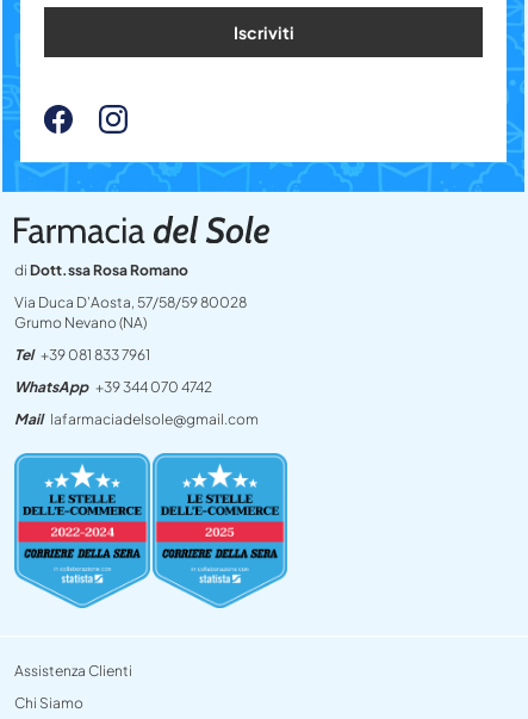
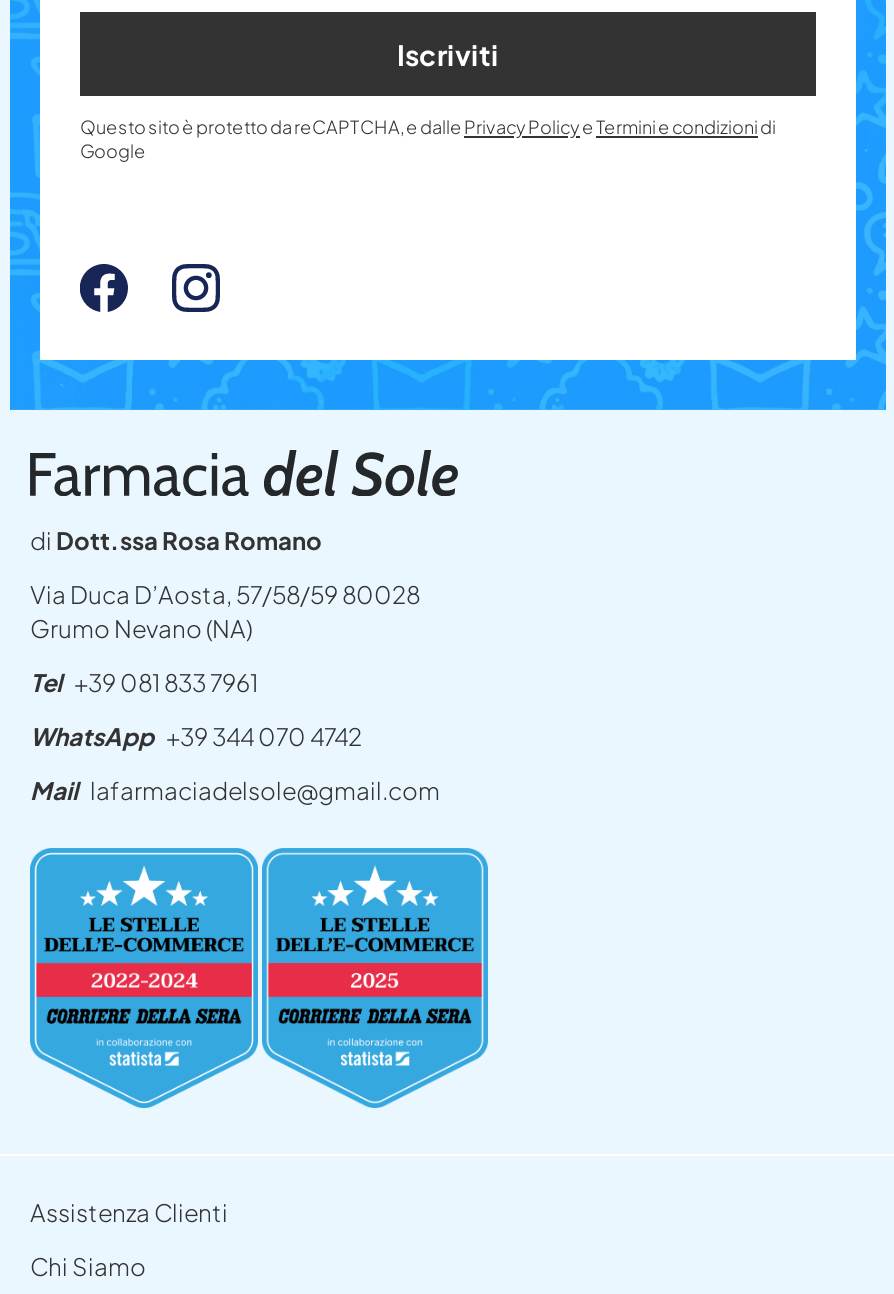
none -> [80,117,776,163] Questo sito è protetto da reCAPTCHA, e dalle Privacy Policy e Termini e condizioni di | Google

